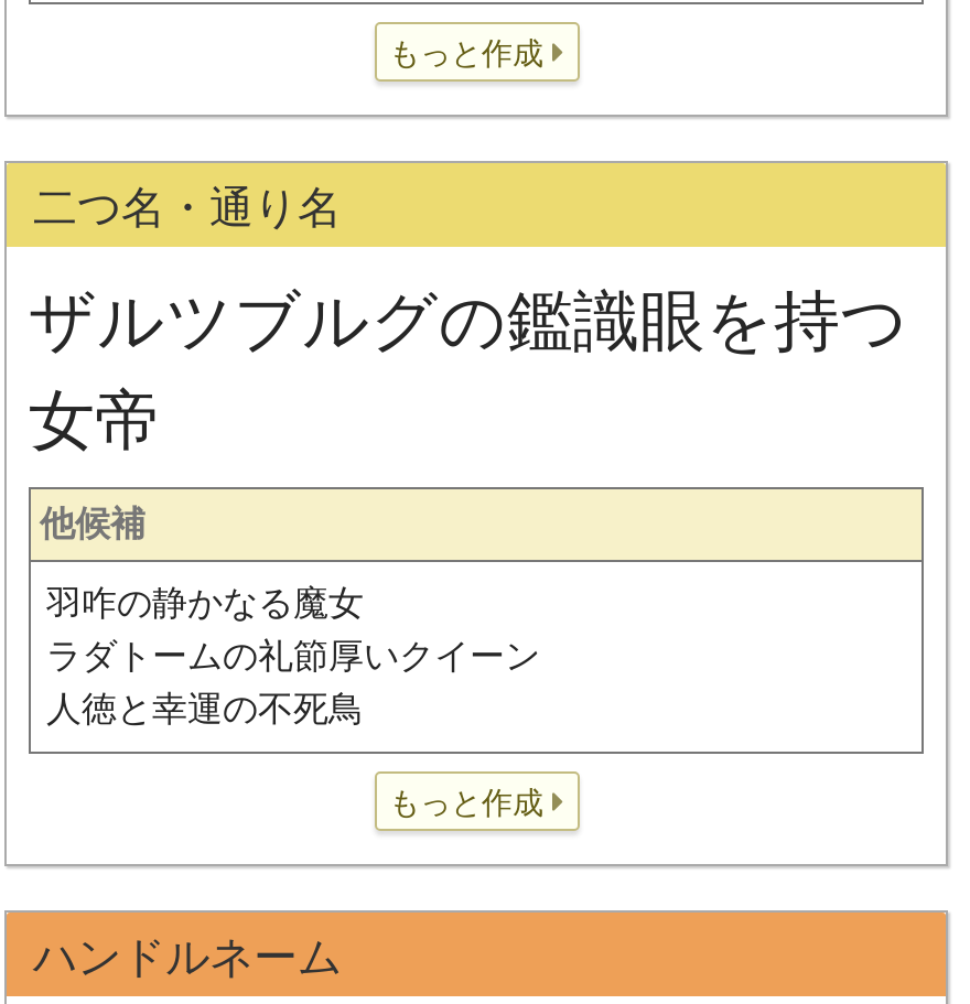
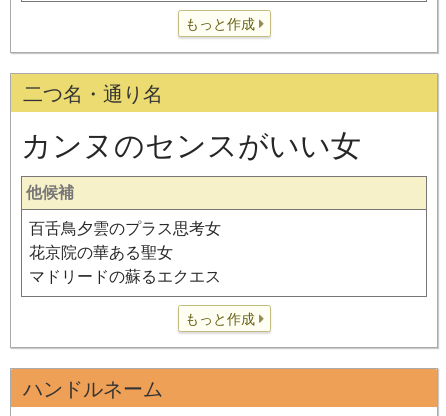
[29,284,908,456] ザルツブルグの鑑識眼を持つ | 女帝 -> [21,129,361,162] カンヌのセンスがいい女
[46,584,540,727] 羽咋の静かなる魔女 | ラダトームの礼節厚いクイーン | 人徳と幸運の不死鳥 -> [29,220,221,285] 百舌鳥夕雲のプラス思考女 | 花京院の華ある聖女 | マドリードの蘇るエクエス

